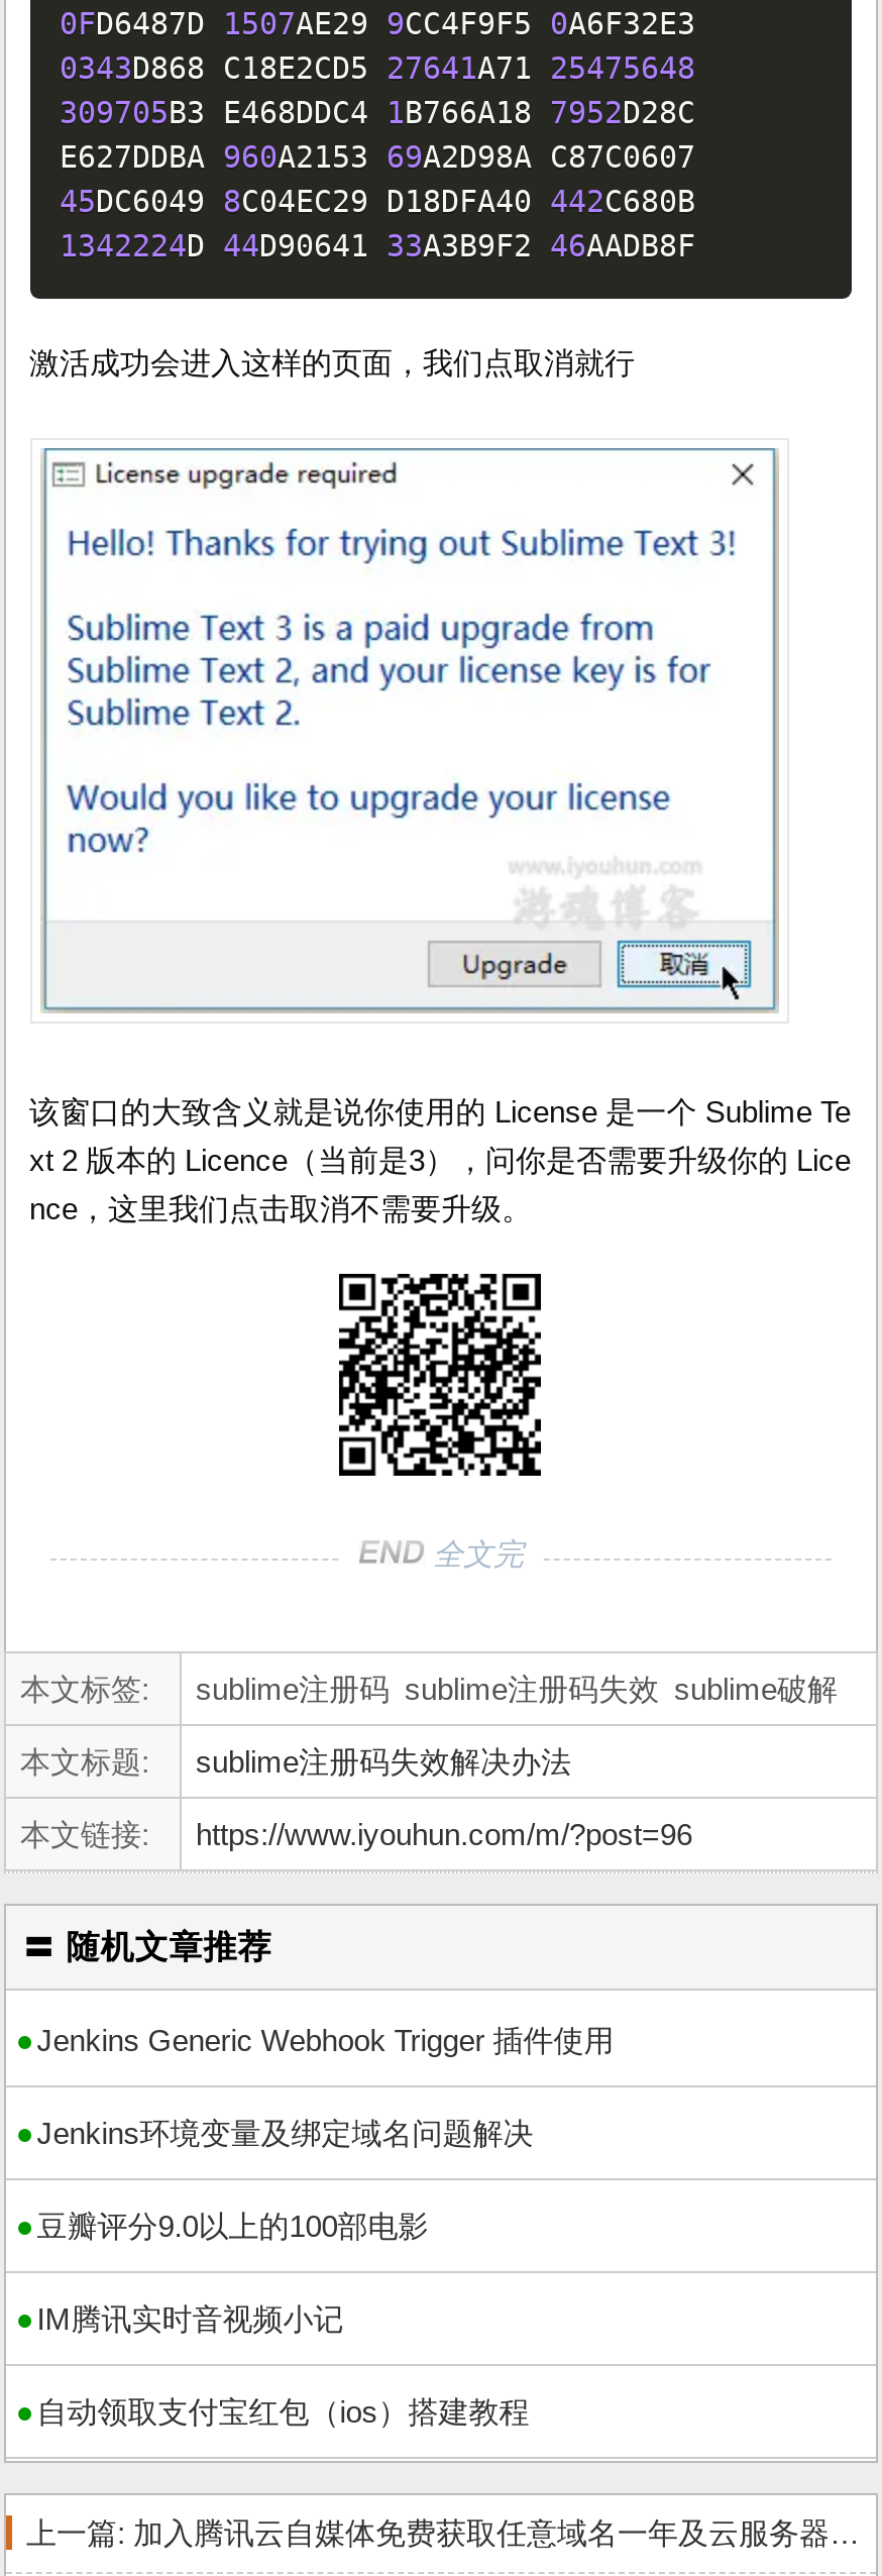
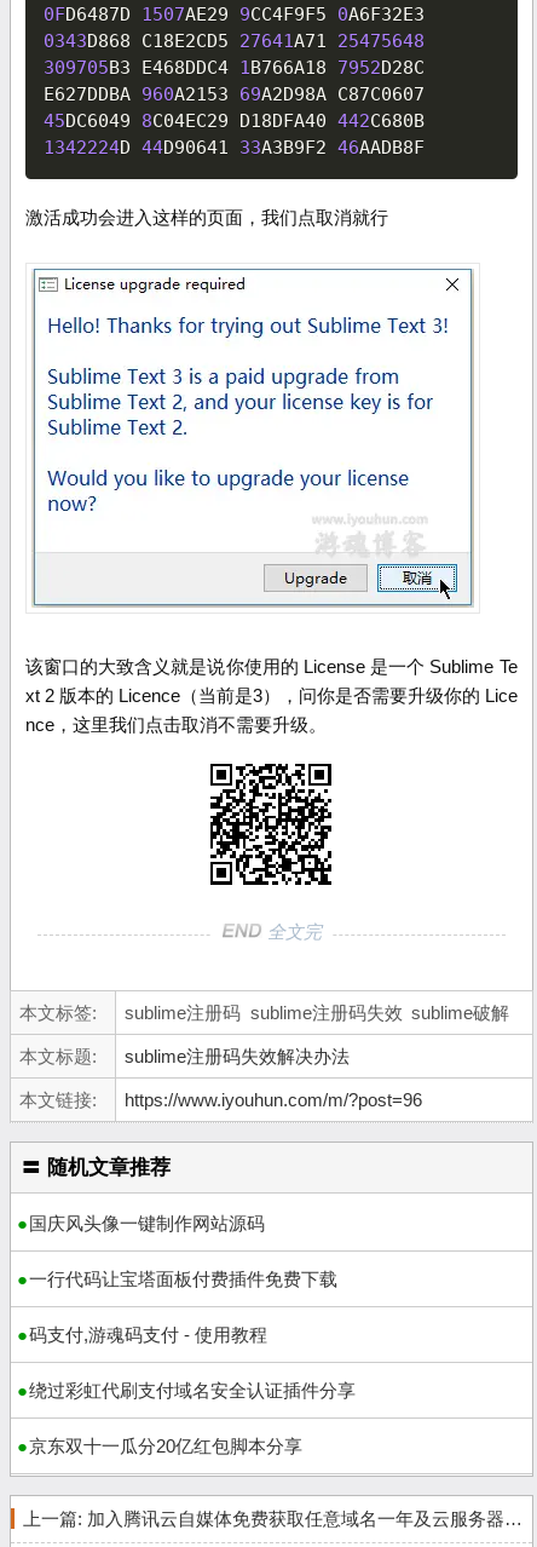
[37,2023,614,2057] Jenkins Generic Webhook Trigger 插件使用 -> [29,1213,265,1233] 国庆风头像一键制作网站源码
[37,2116,533,2150] Jenkins环境变量及绑定域名问题解决 -> [29,1268,338,1289] 一行代码让宝塔面板付费插件免费下载
[37,2208,428,2243] 豆瓣评分9.0以上的100部电影 -> [29,1324,268,1345] 码支付,游魂码支付 - 使用教程
[37,2301,344,2336] IM腾讯实时音视频小记 -> [29,1380,356,1400] 绕过彩虹代刷支付域名安全认证插件分享
[37,2394,529,2428] 自动领取支付宝红包（ios）搭建教程 -> [29,1436,303,1456] 京东双十一瓜分20亿红包脚本分享

